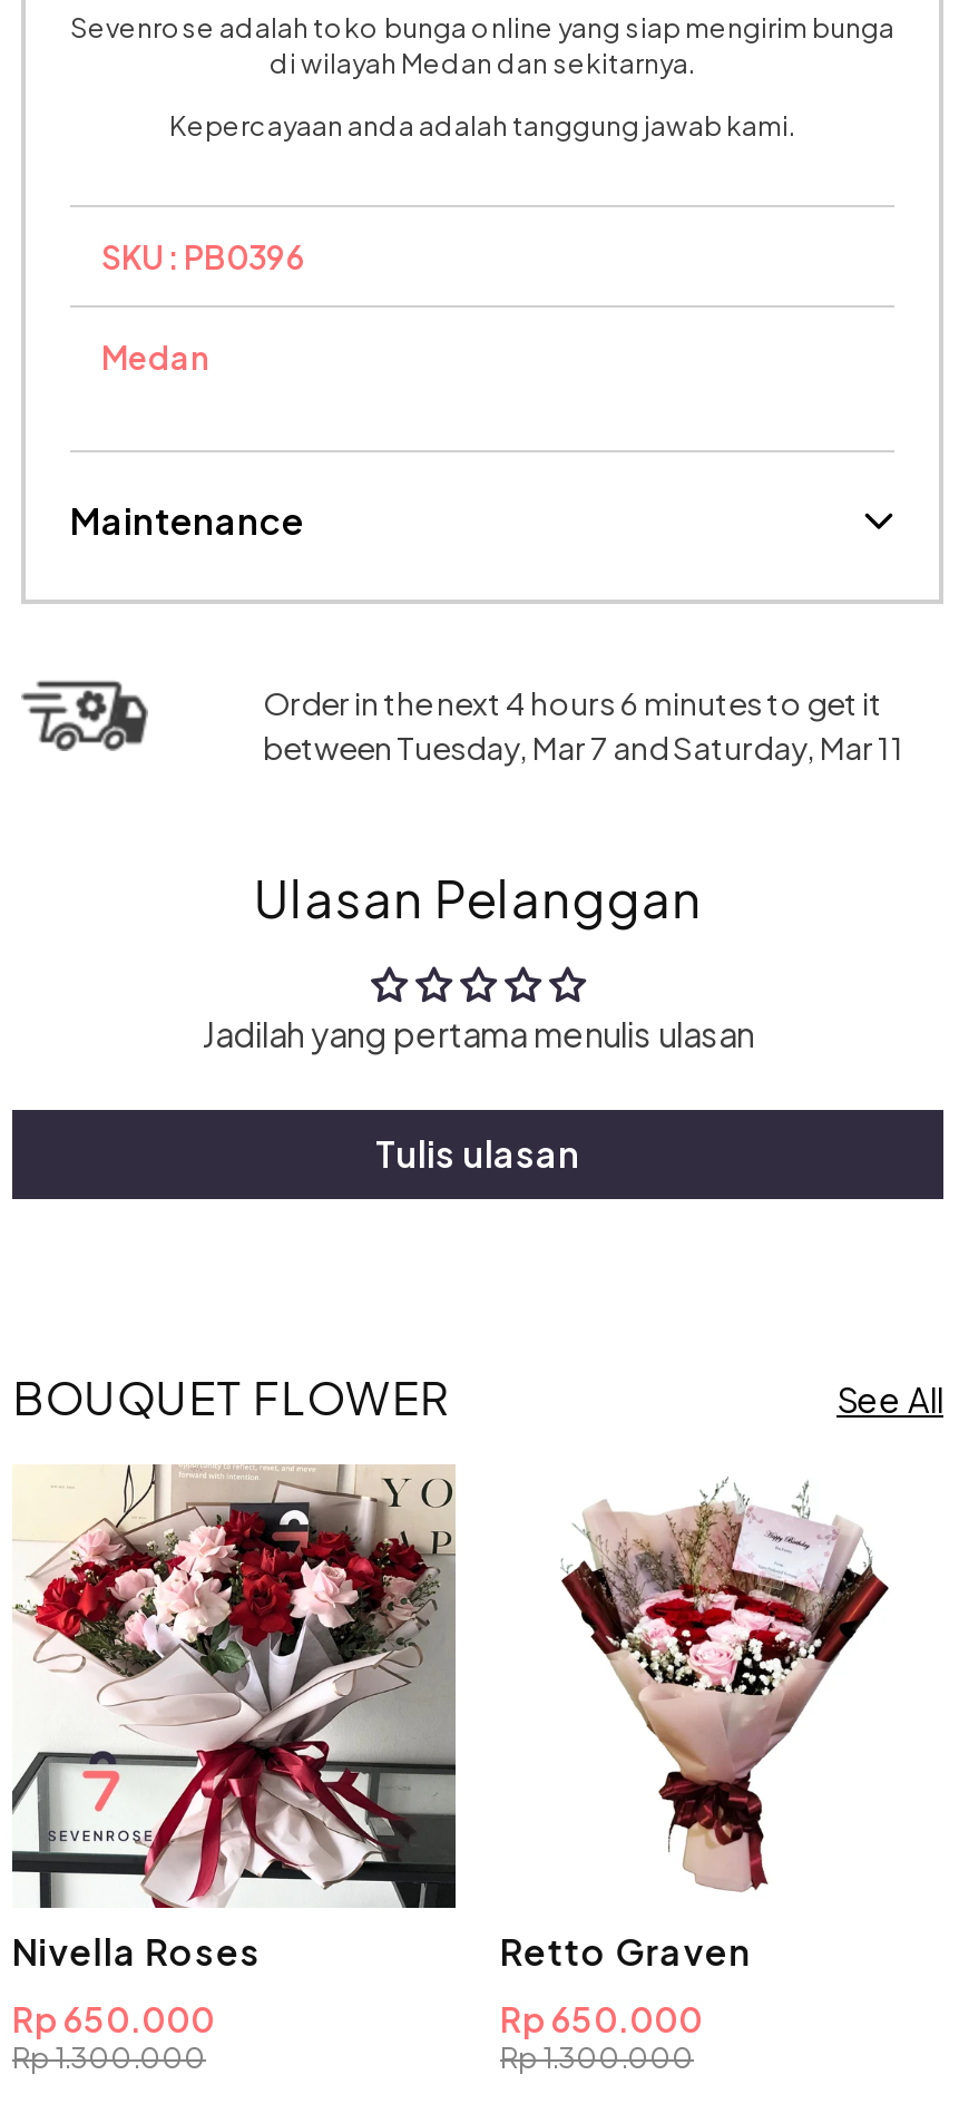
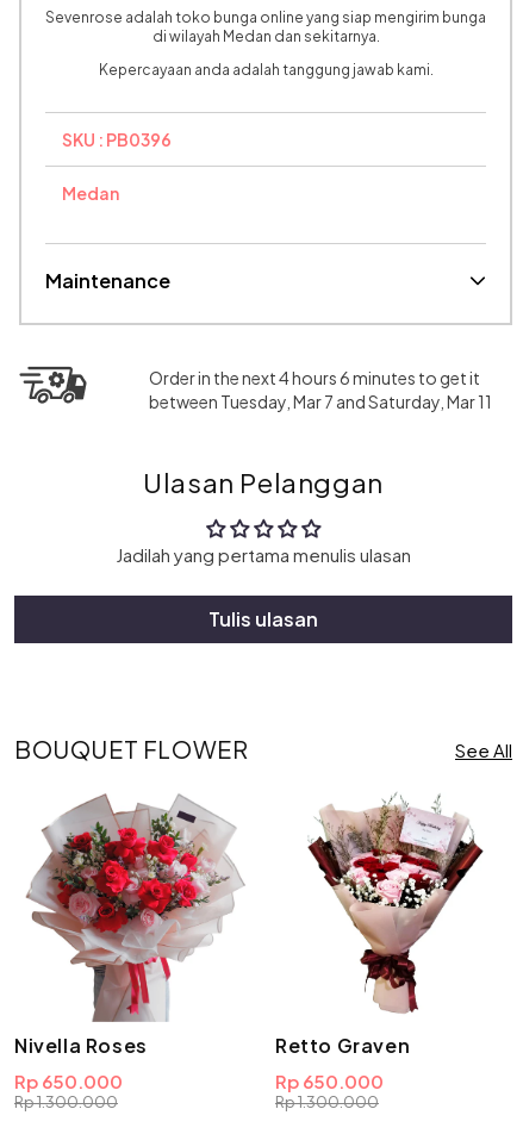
[10,1462,458,1910] [image] -> [14,785,251,1023] [image]

